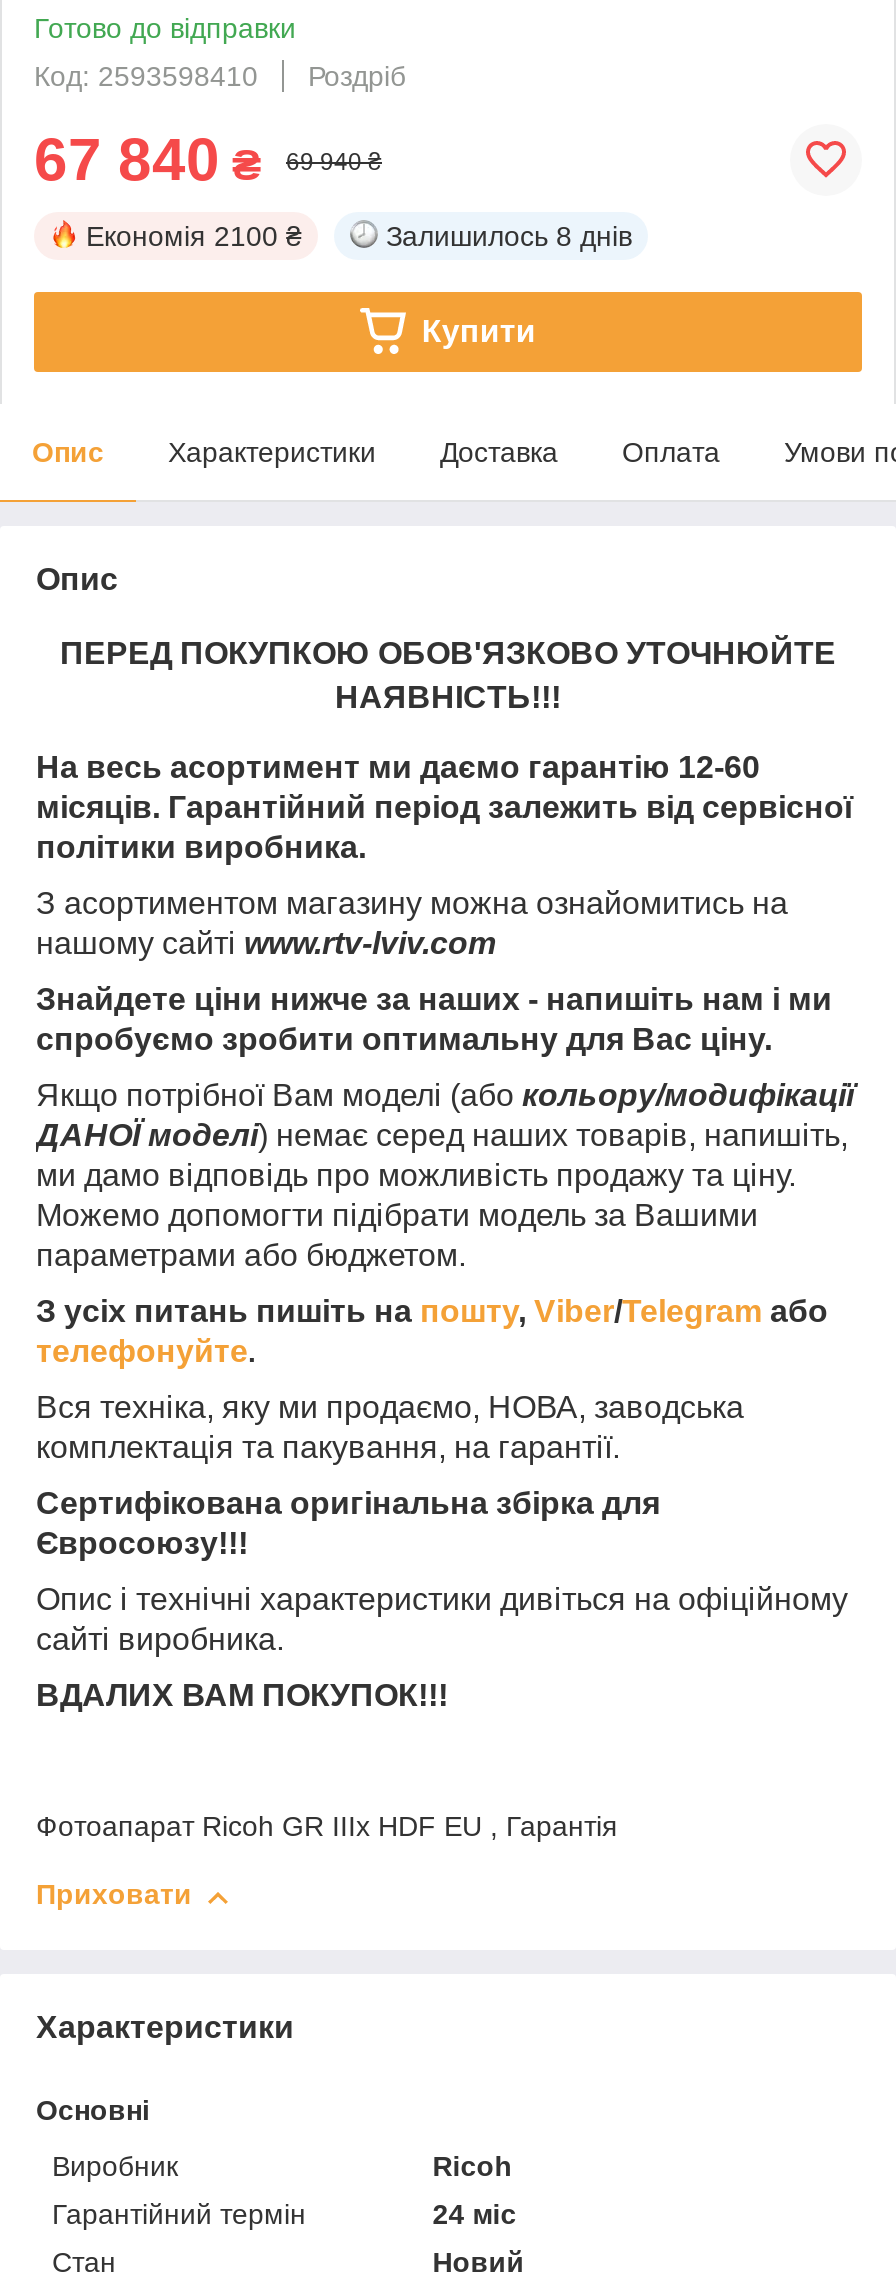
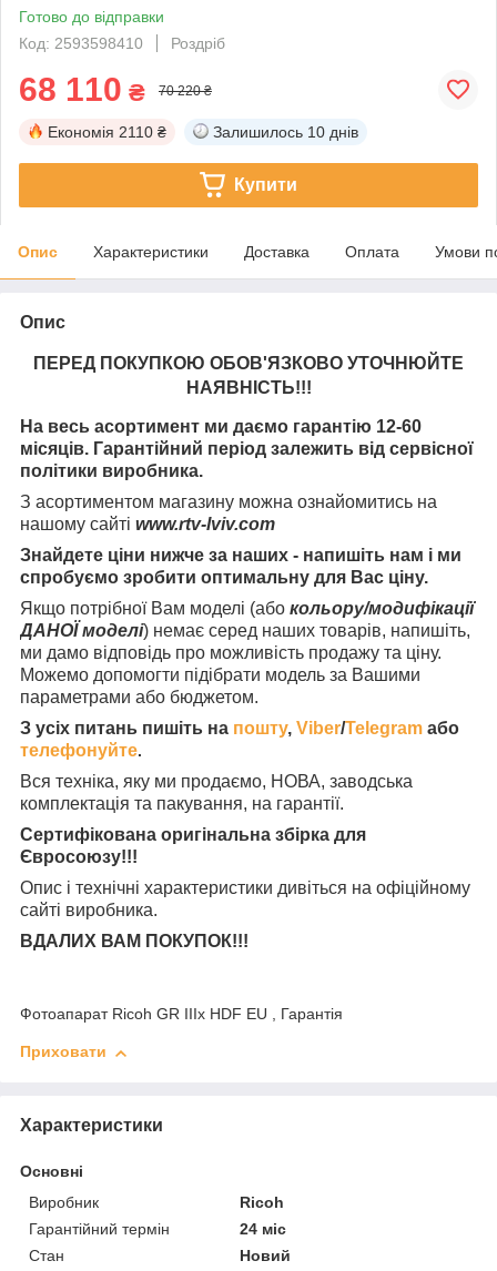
[34,126,262,192] 67 840 ₴ -> [19,71,145,107] 68 110 ₴
[286,148,382,176] 69 940 ₴ -> [159,83,212,98] 70 220 ₴
[86,220,302,252] Економія 2100 ₴ -> [48,123,166,141] Економія 2110 ₴
[386,220,632,252] Залишилось 8 днів -> [213,123,358,141] Залишилось 10 днів

